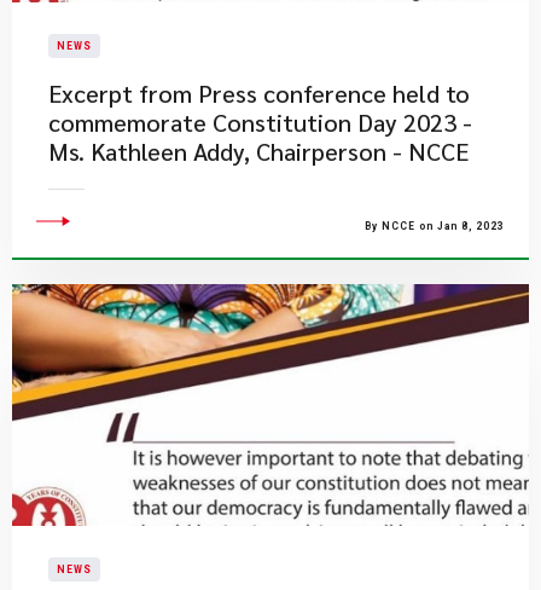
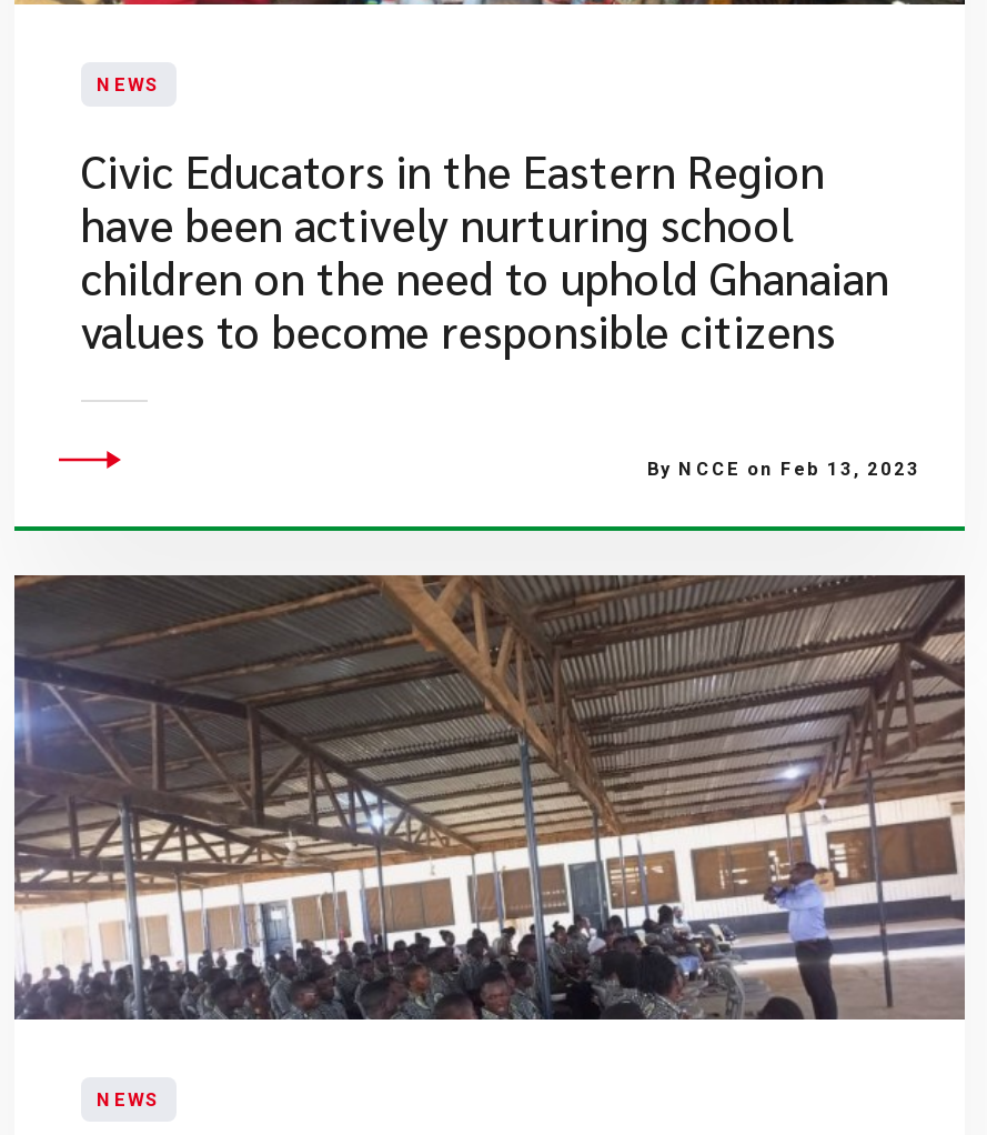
[48,77,472,167] Excerpt from Press conference held to | commemorate Constitution Day 2023 - | Ms. Kathleen Addy, Chairperson - NCCE -> [81,142,889,360] Civic Educators in the Eastern Region | have been actively nurturing school | children on the need to uphold Ghanaian | values to become responsible citizens
[365,220,505,232] By NCCE on Jan 8, 2023 -> [647,458,920,480] By NCCE on Feb 13, 2023
[11,283,529,527] [image] -> [12,573,967,1022] [image]

